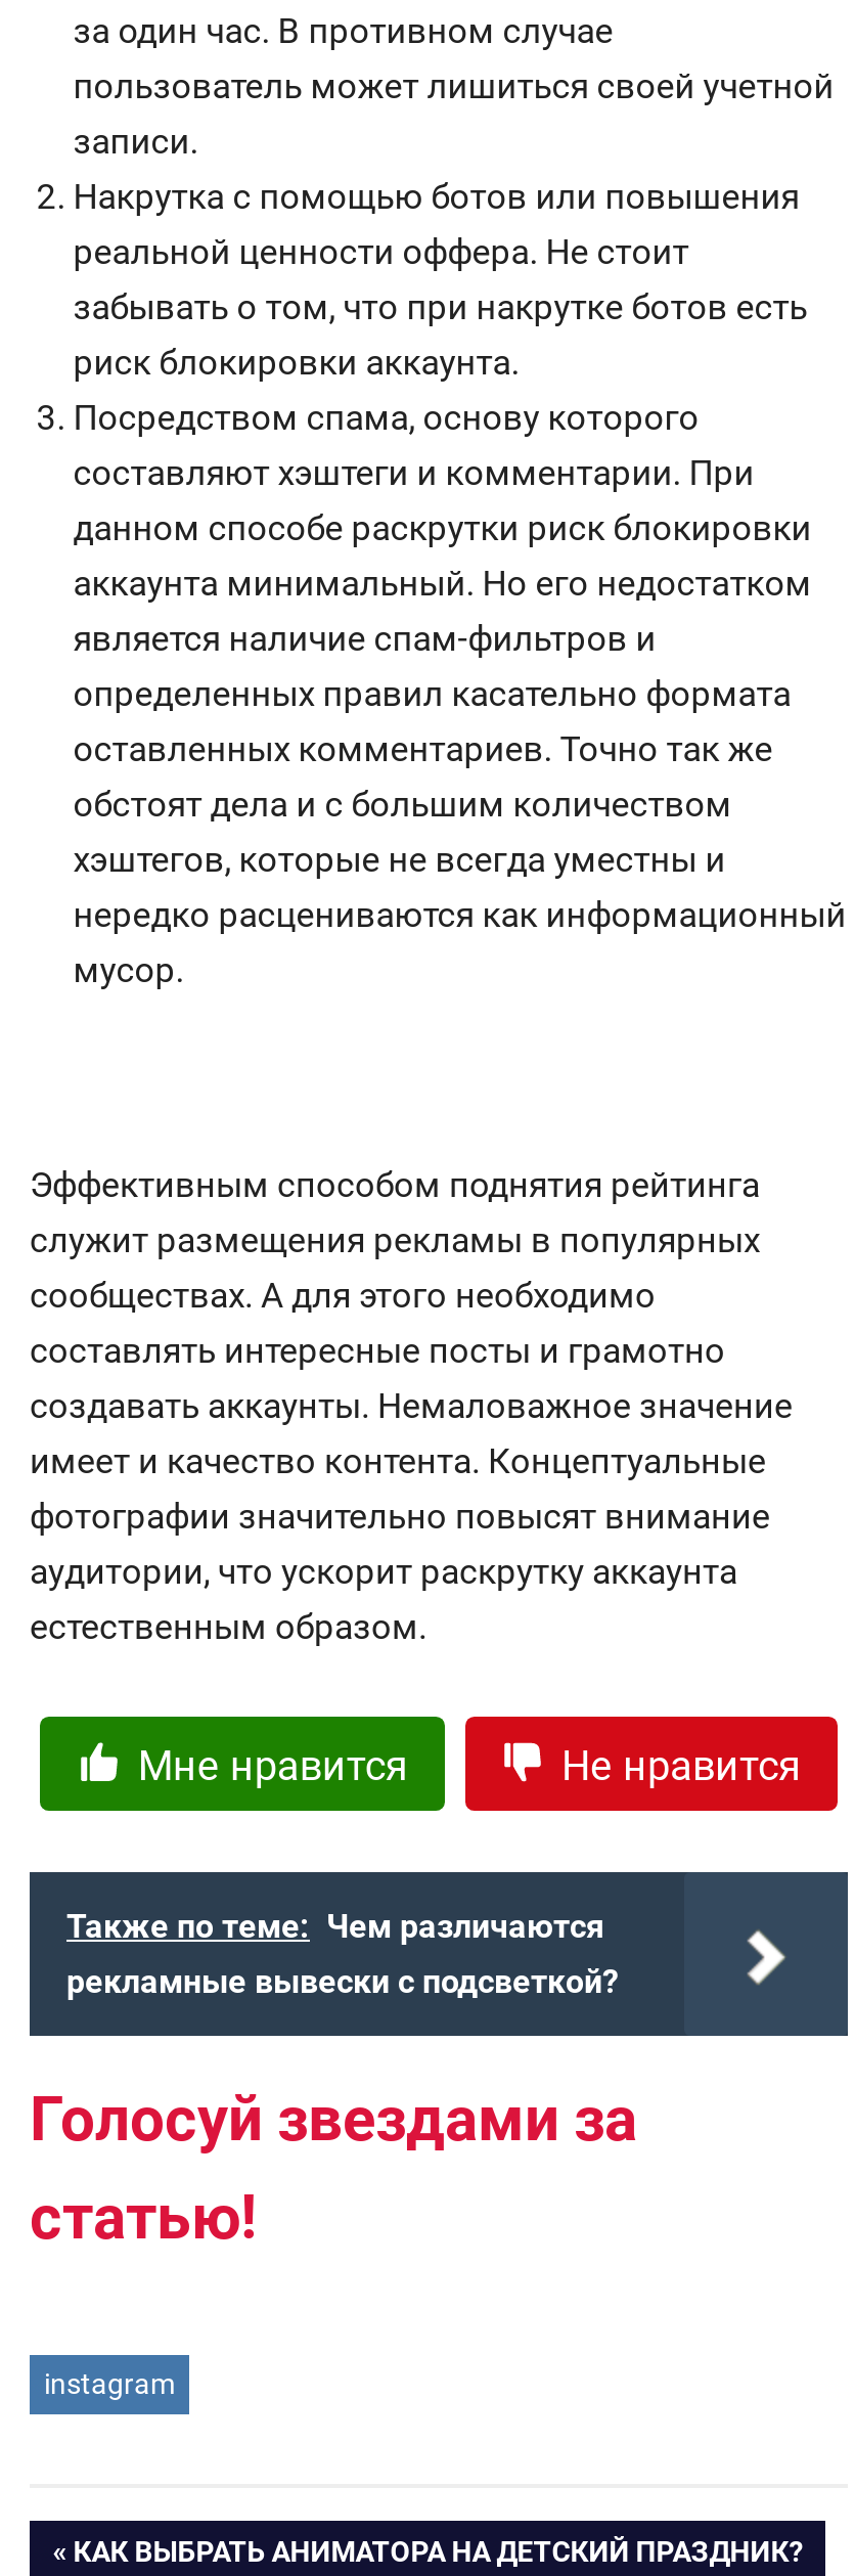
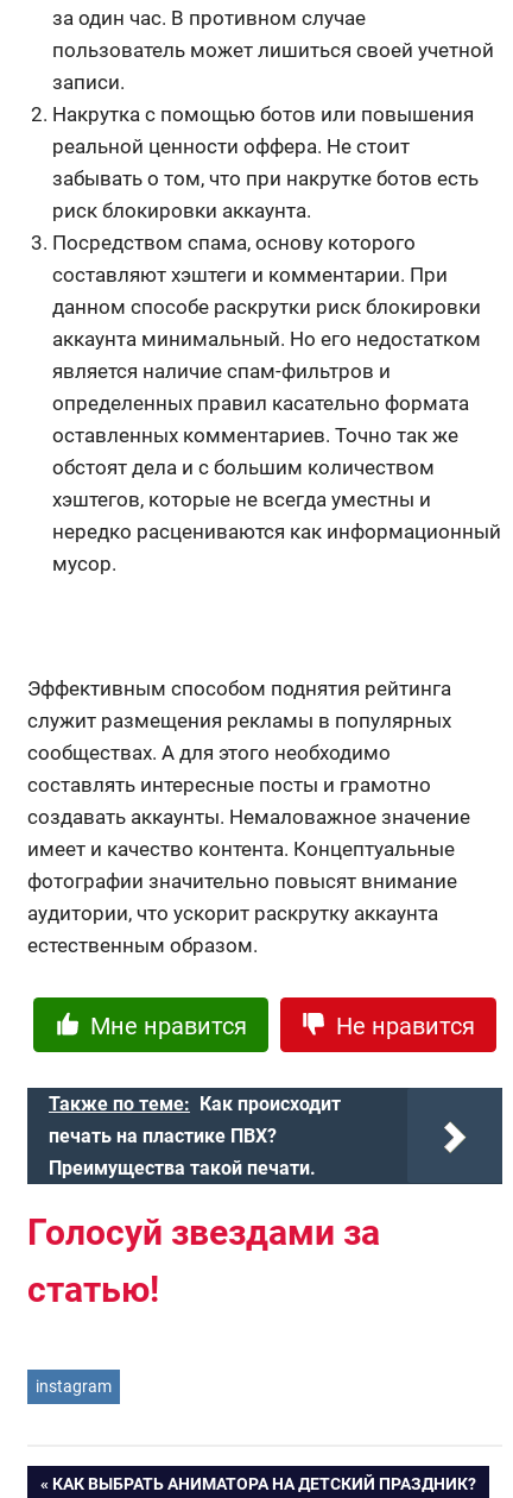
[66,1907,619,2001] Также по теме: Чем различаются | рекламные вывески с подсветкой? -> [49,1093,341,1180] Также по теме: Как происходит | печать на пластике ПВХ? | Преимущества такой печати.

